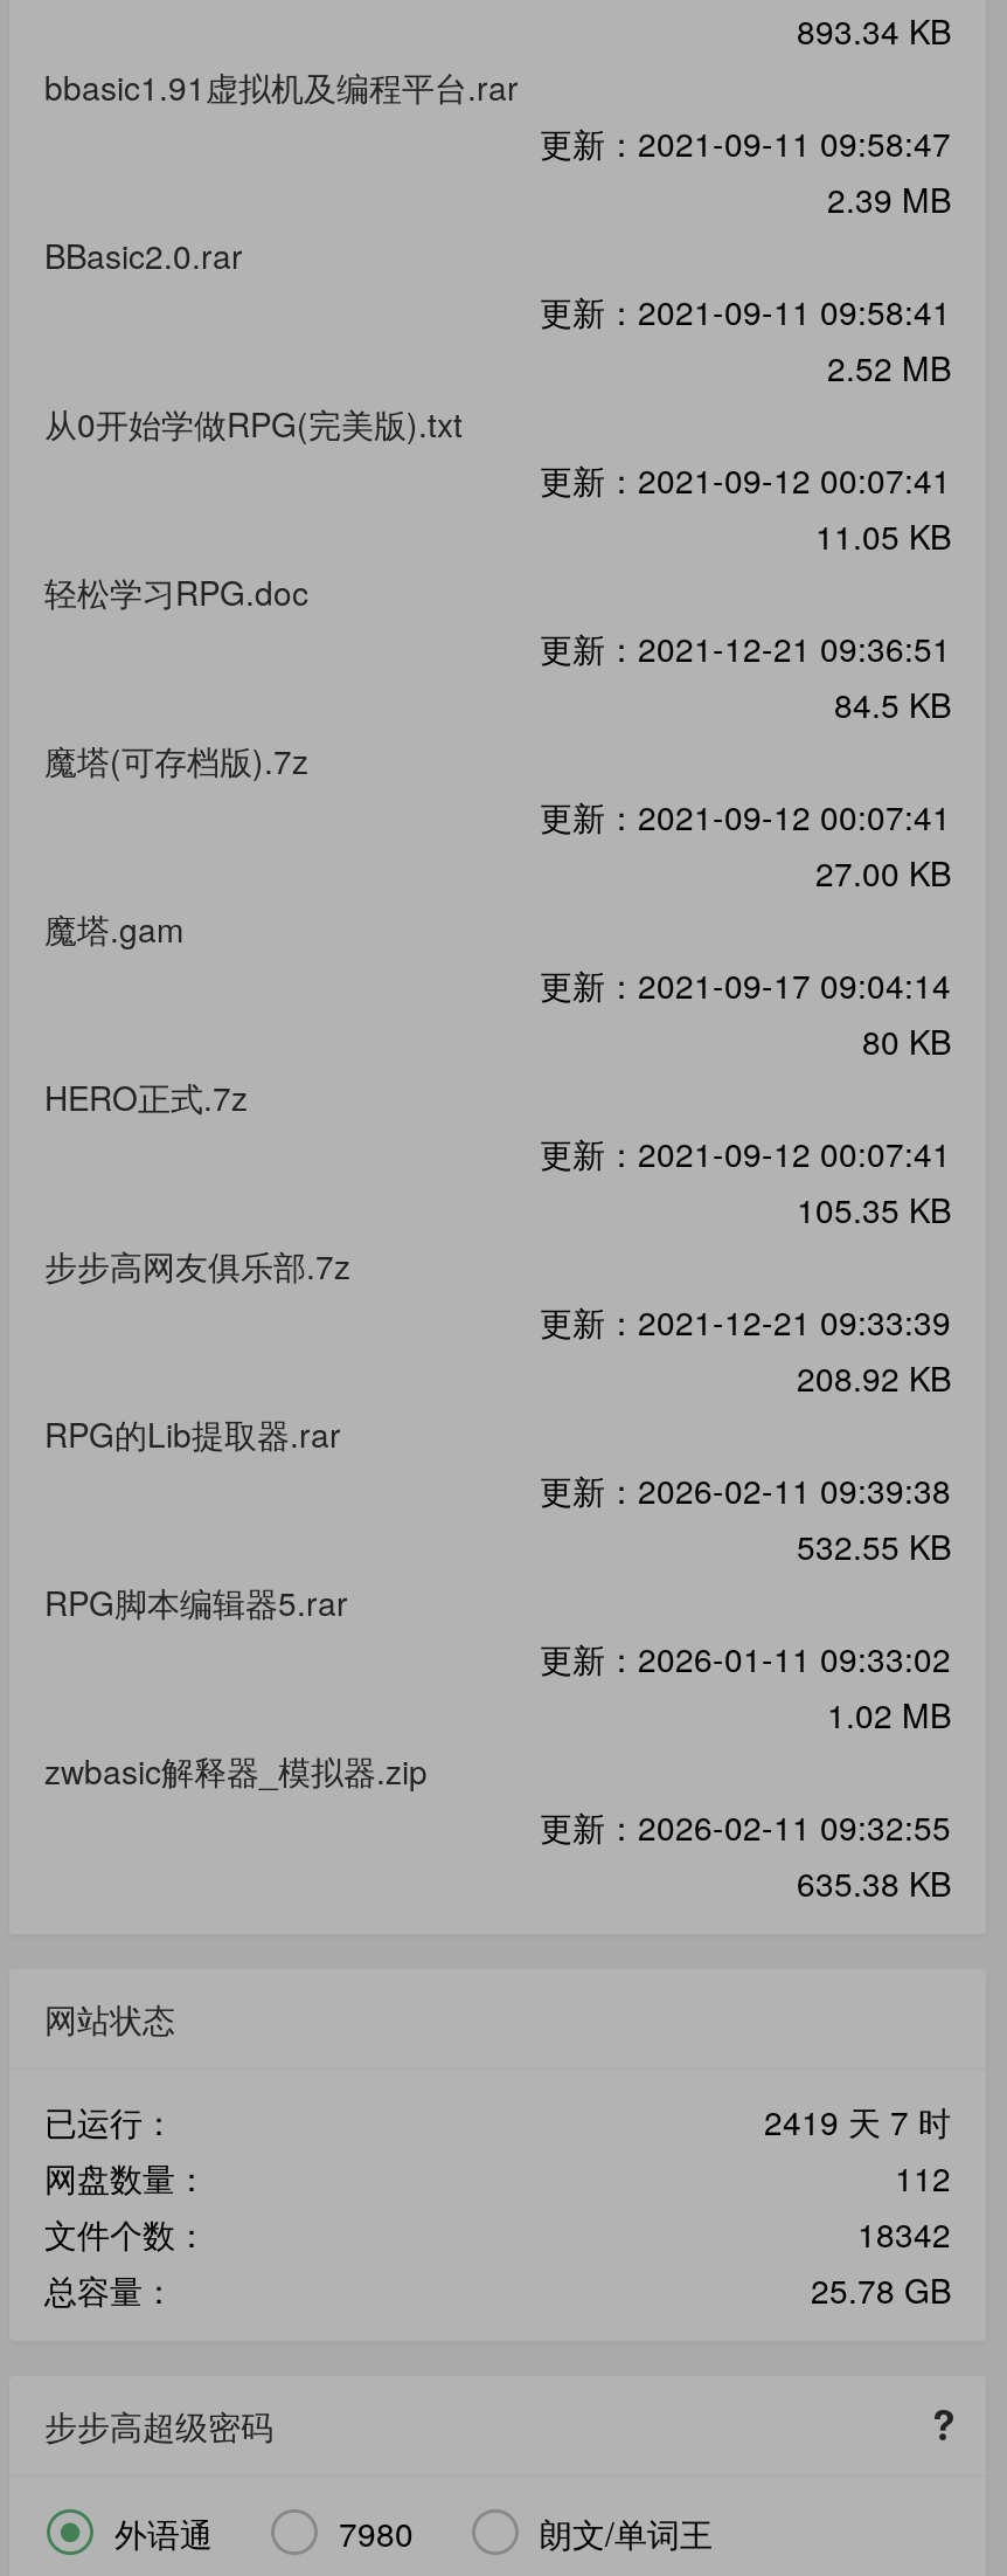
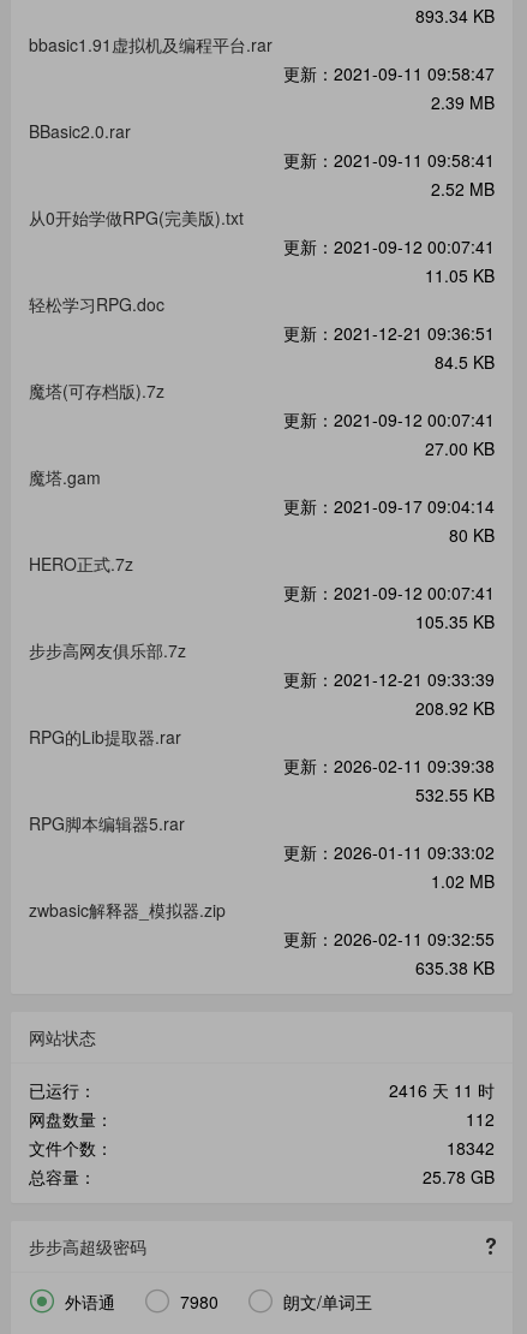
[764,2098,951,2145] 2419 天 7 时 -> [389,1078,495,1102] 2416 天 11 时

